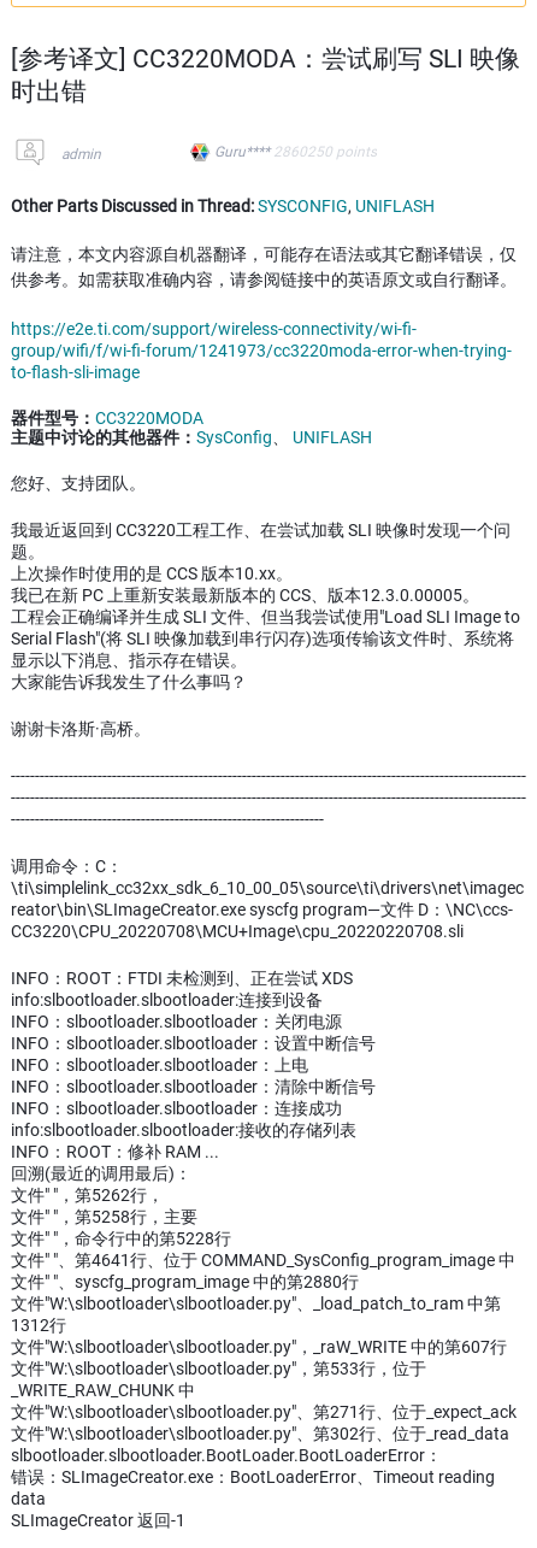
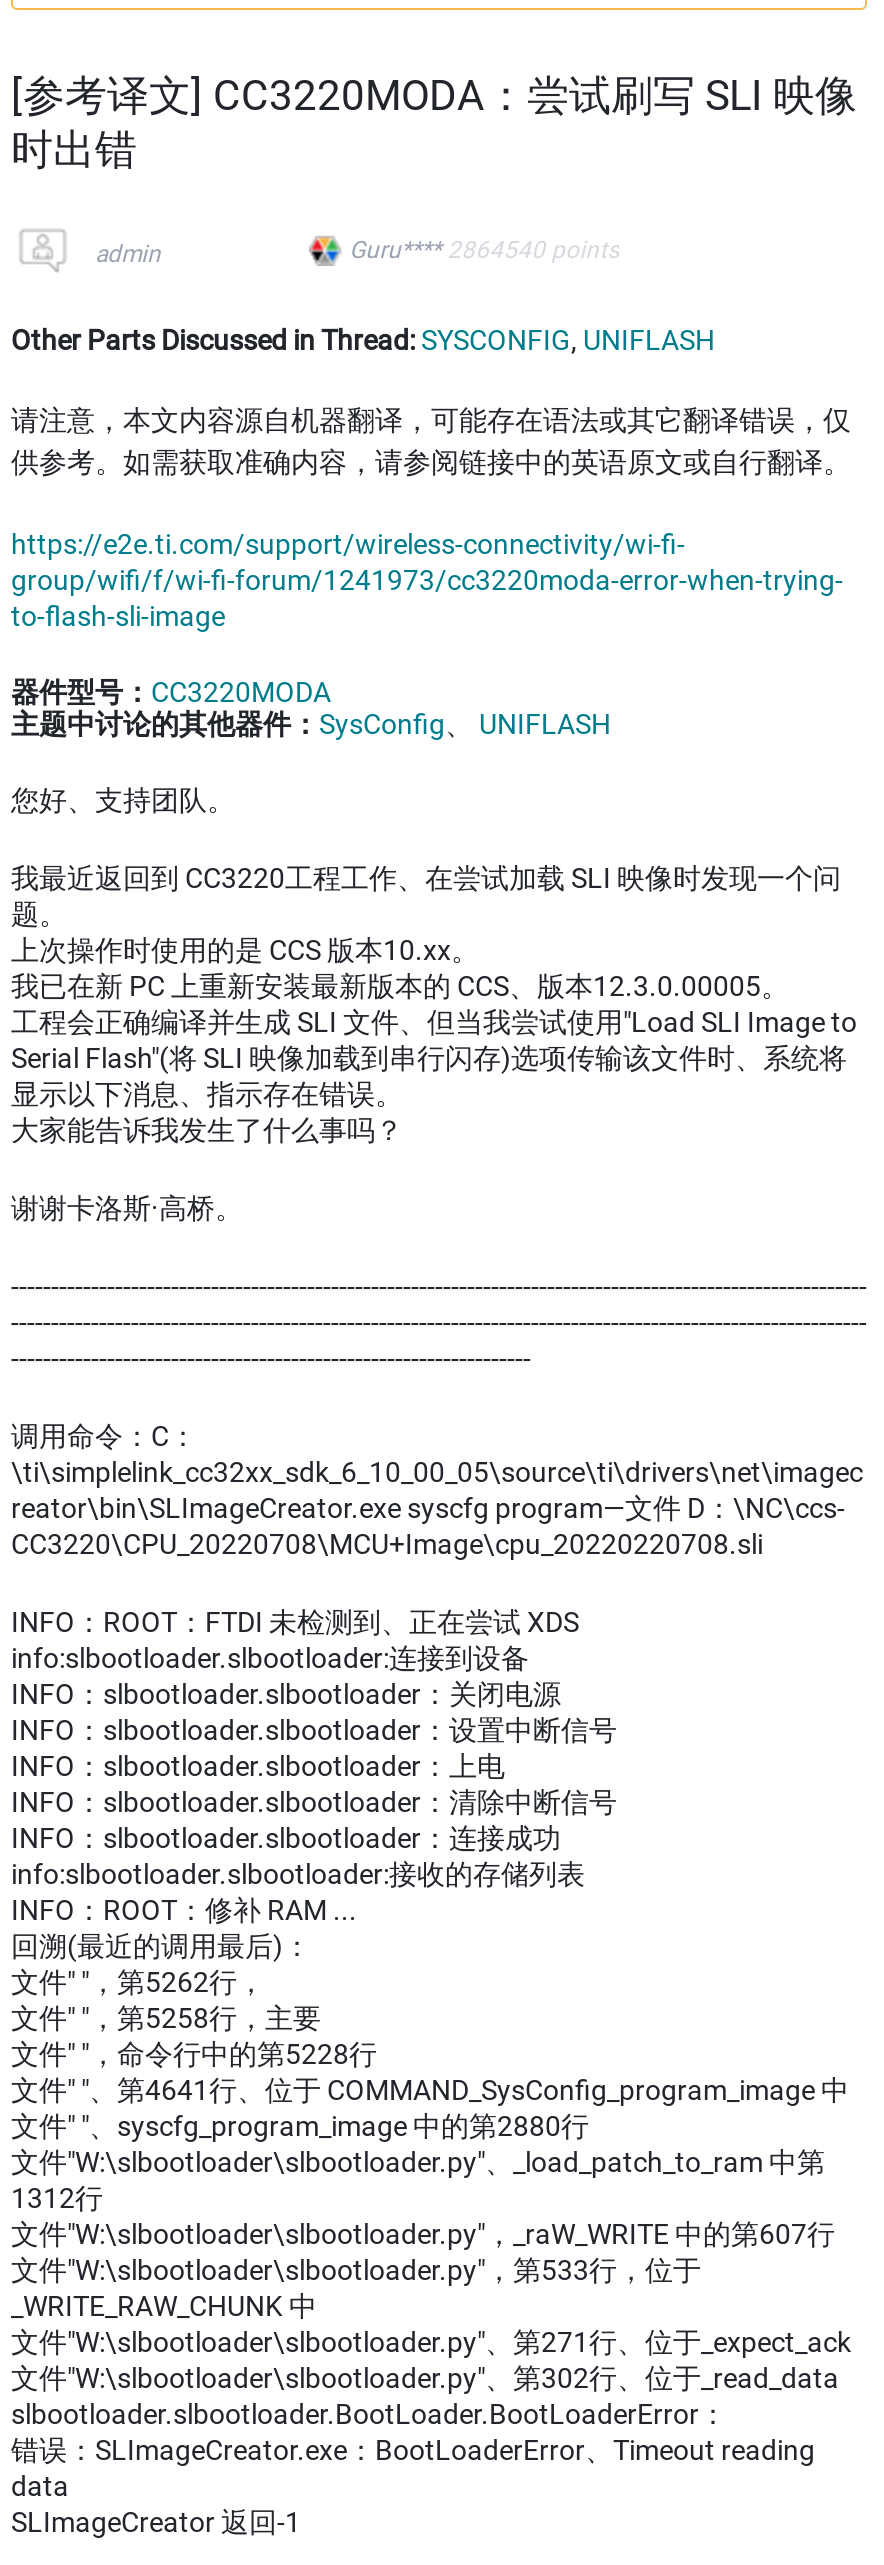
[214,143,377,160] Guru**** 2860250 points -> [349,236,619,264] Guru**** 2864540 points

